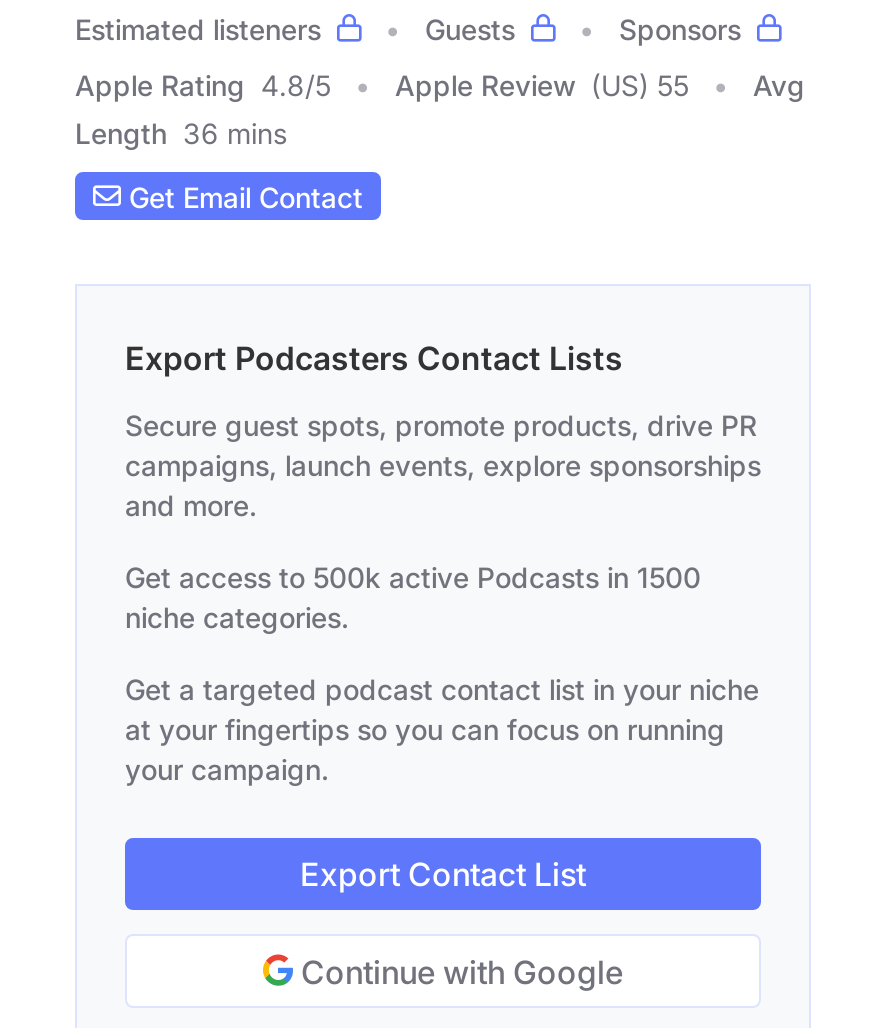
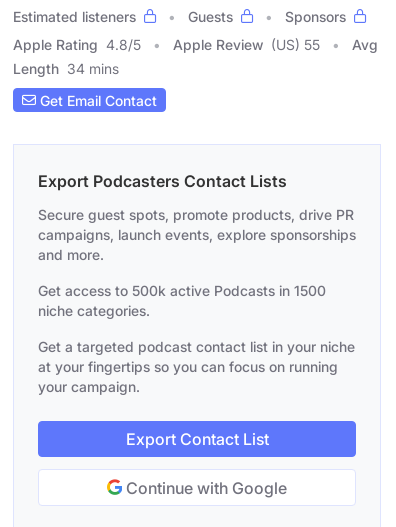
[75,117,287,151] Length 36 mins -> [13,60,119,77] Length 34 mins

